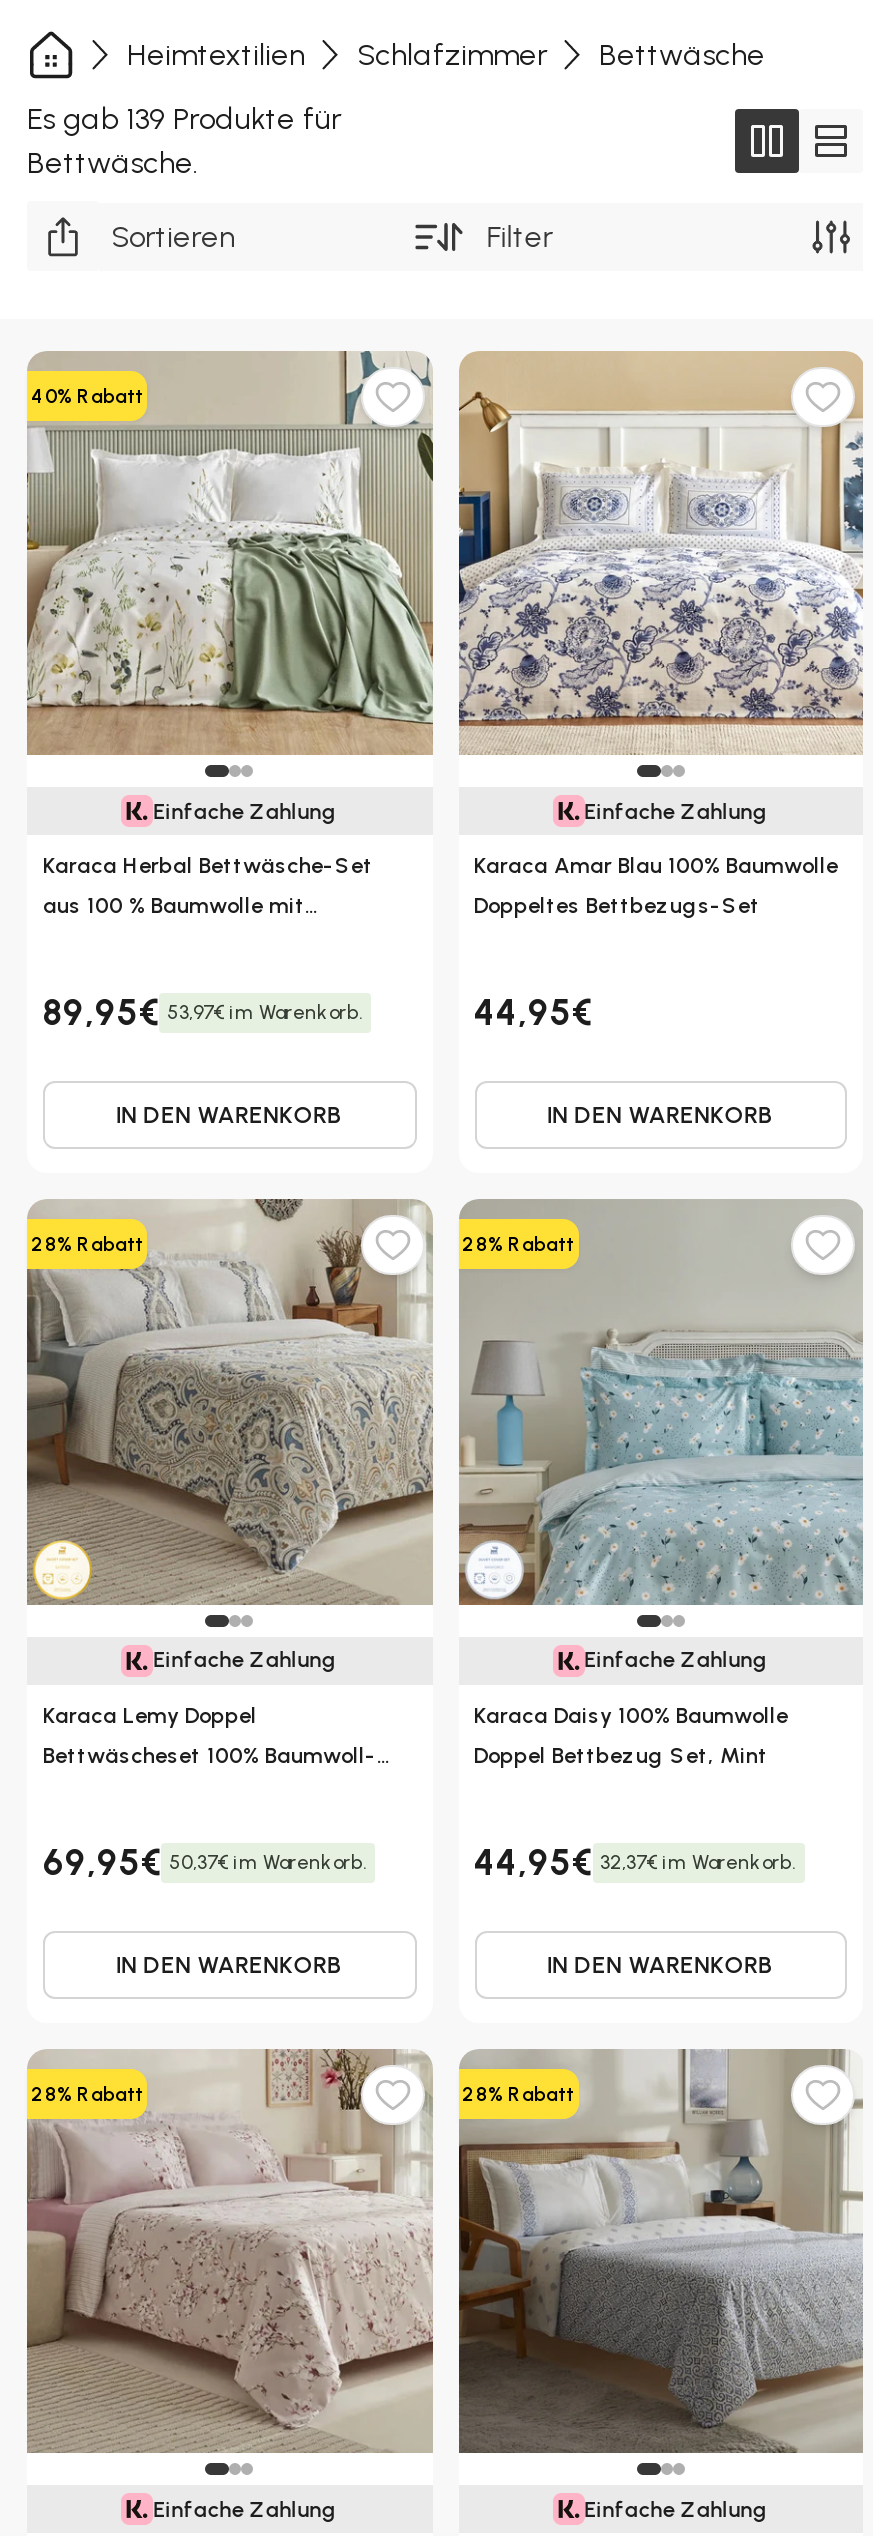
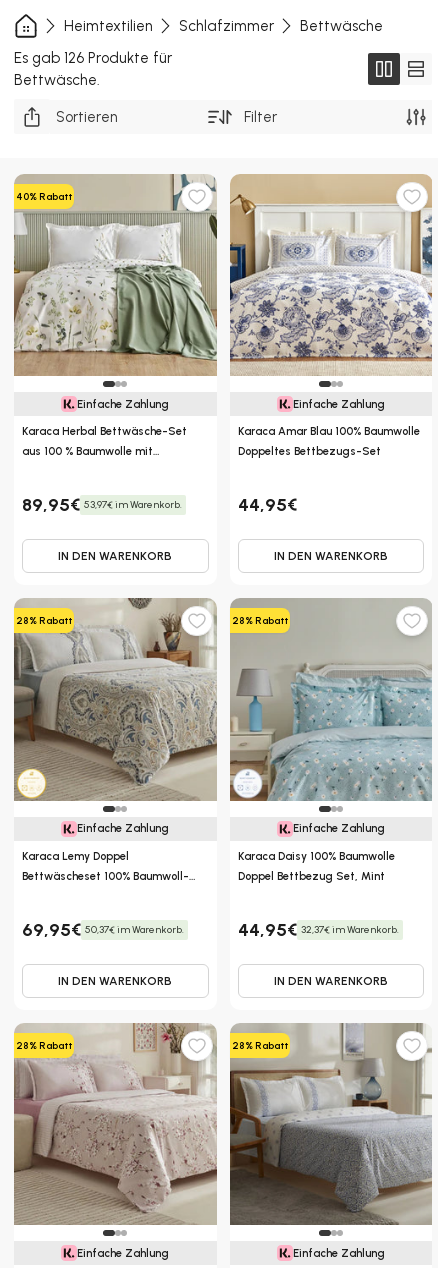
[27,102,341,138] Es gab 139 Produkte für -> [14,49,172,67] Es gab 126 Produkte für

